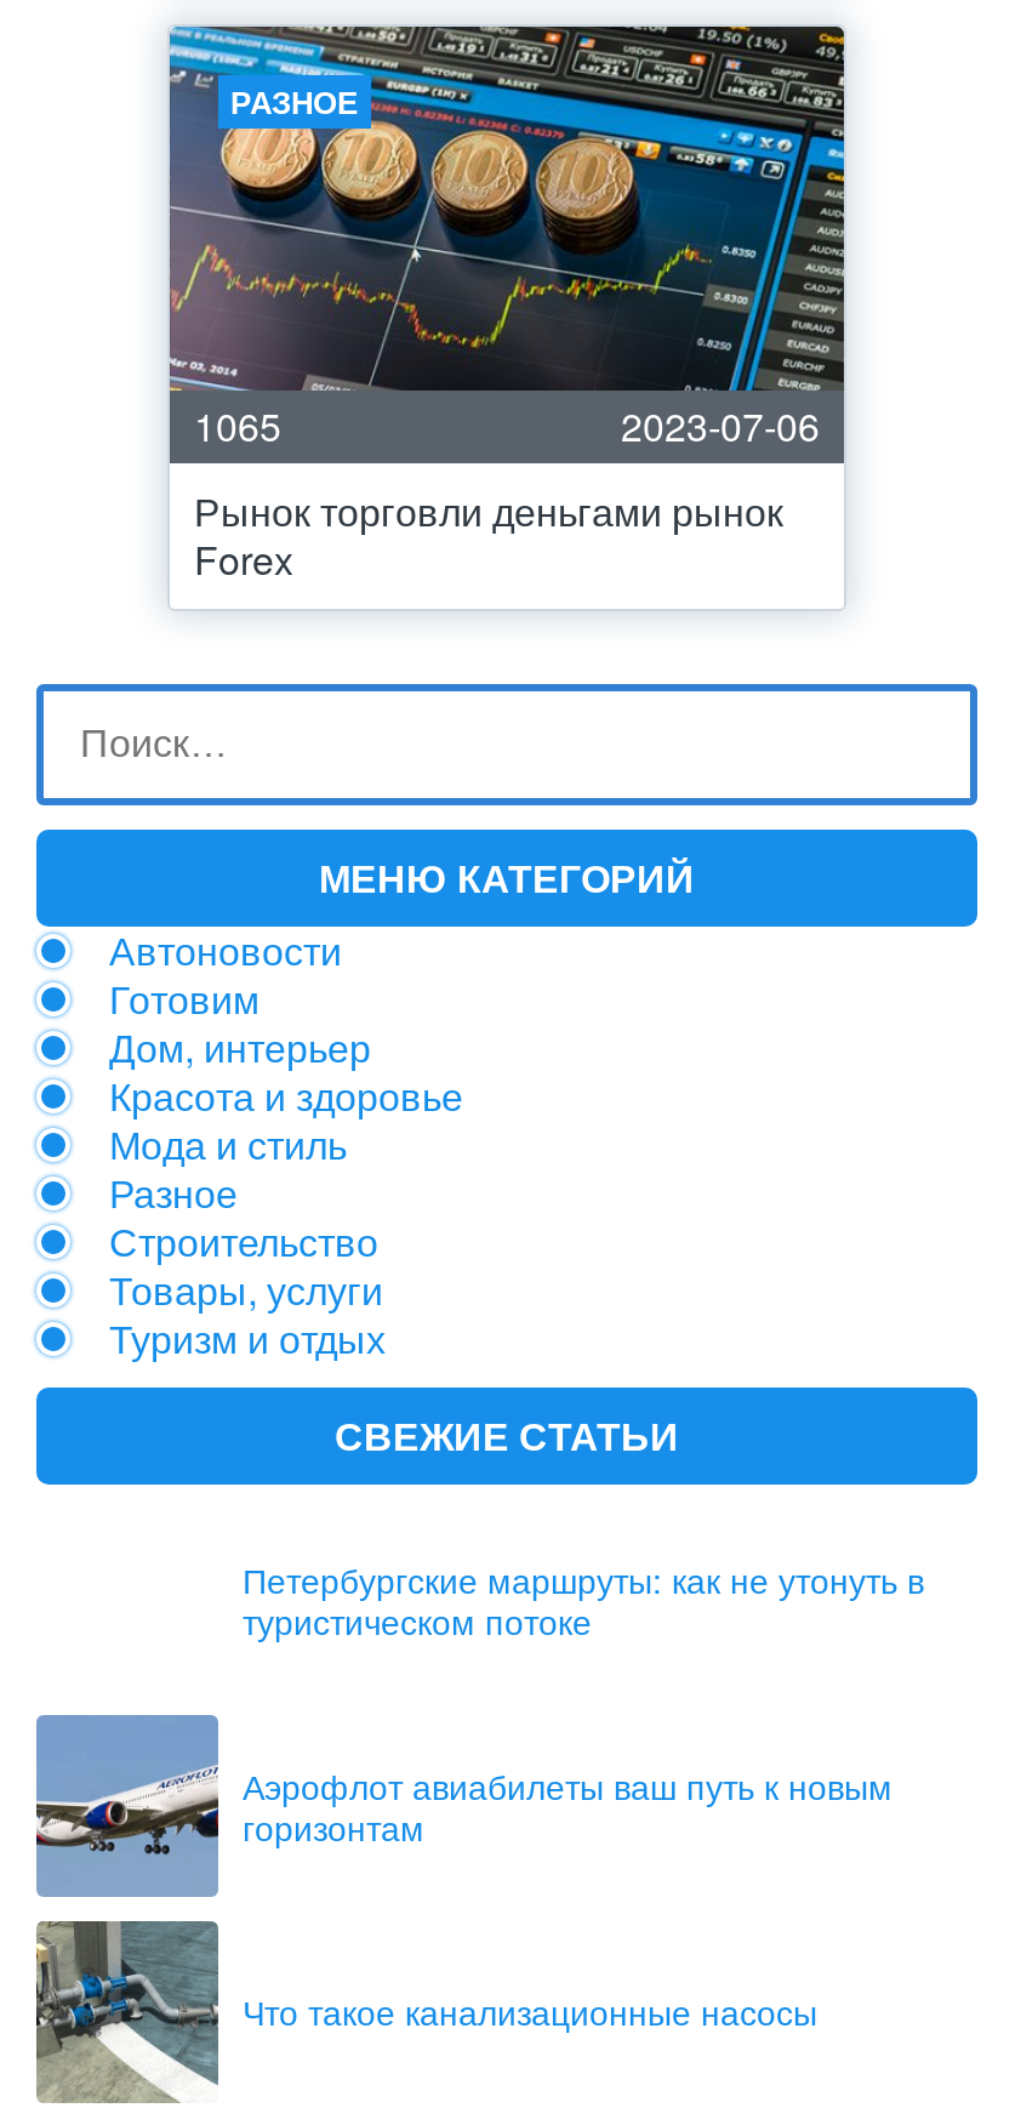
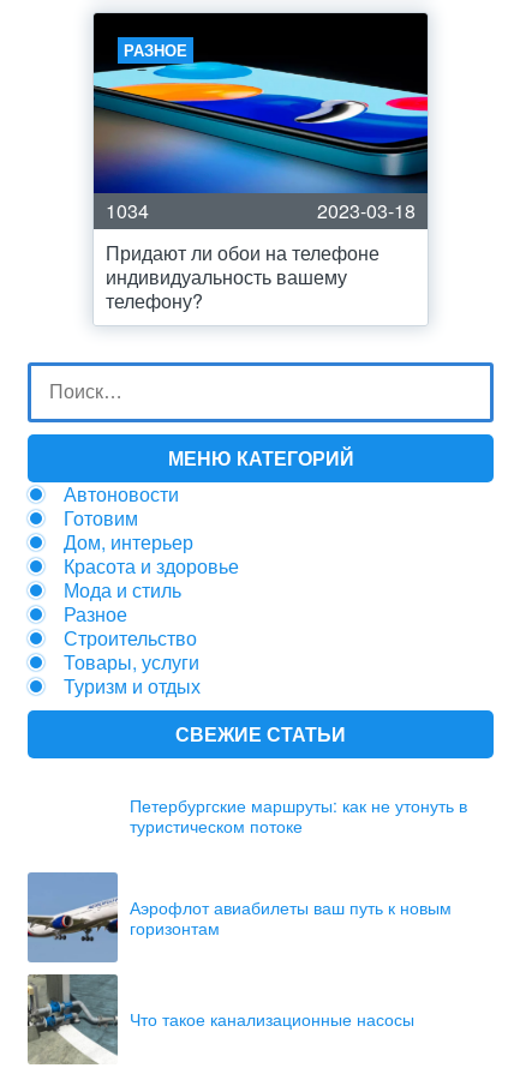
[167,24,846,454] [image] | 1065 | 2023-07-06 -> [92,12,429,224] [image] | 1034 | 2023-03-18
[194,483,783,587] Рынок торговли деньгами рынок | Forex -> [106,239,379,314] Придают ли обои на телефоне | индивидуальность вашему | телефону?

